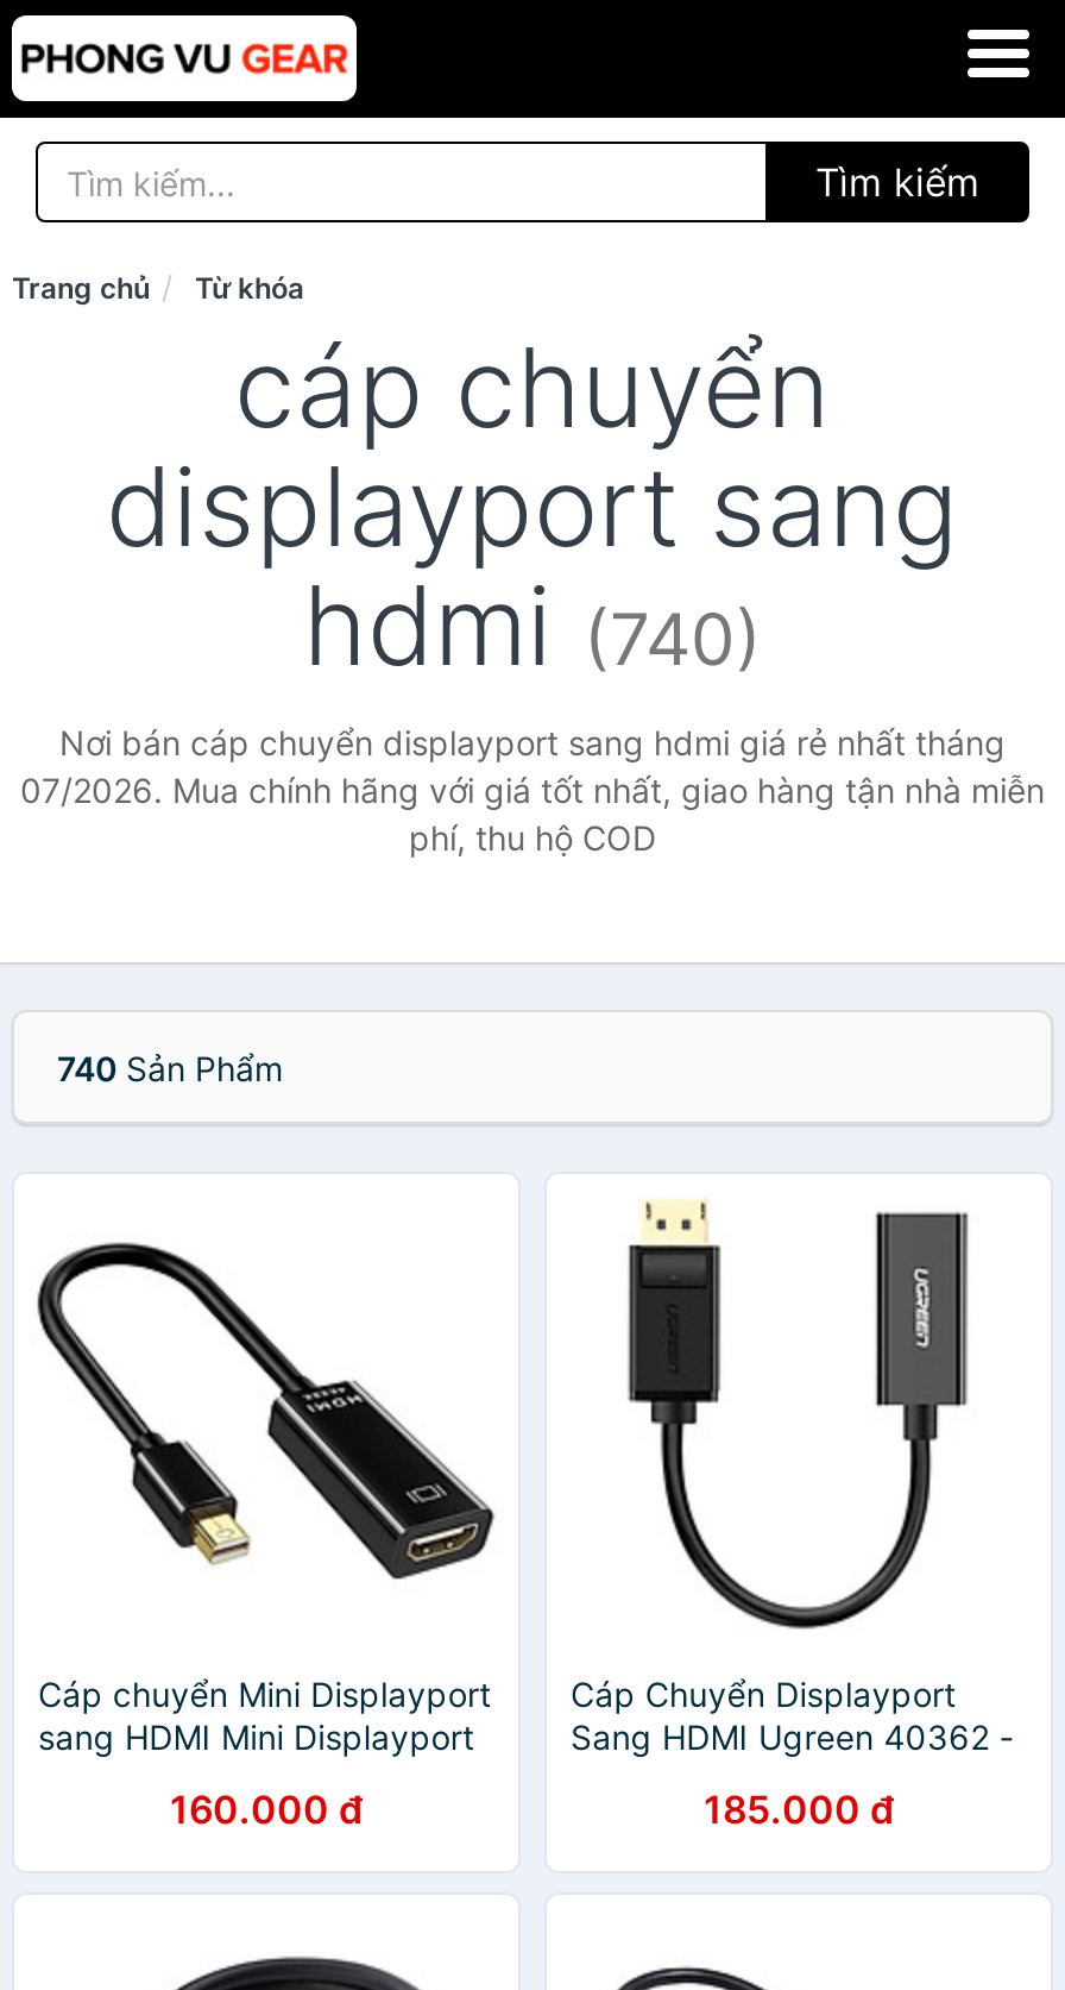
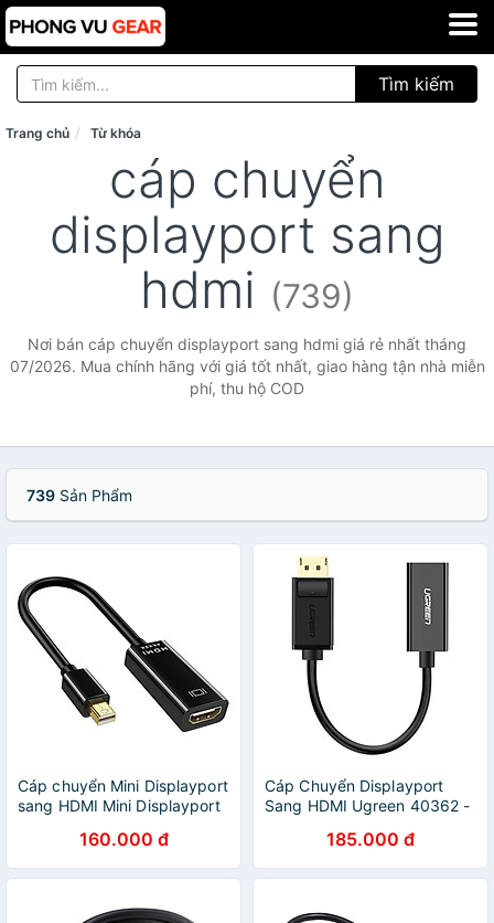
[303,558,762,691] hdmi (740) -> [140,258,354,320] hdmi (739)
[57,1048,283,1088] 740 Sản Phẩm -> [26,486,132,505] 739 Sản Phẩm

